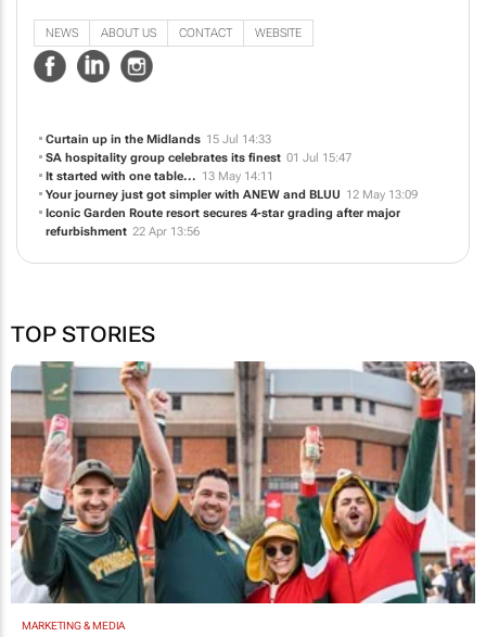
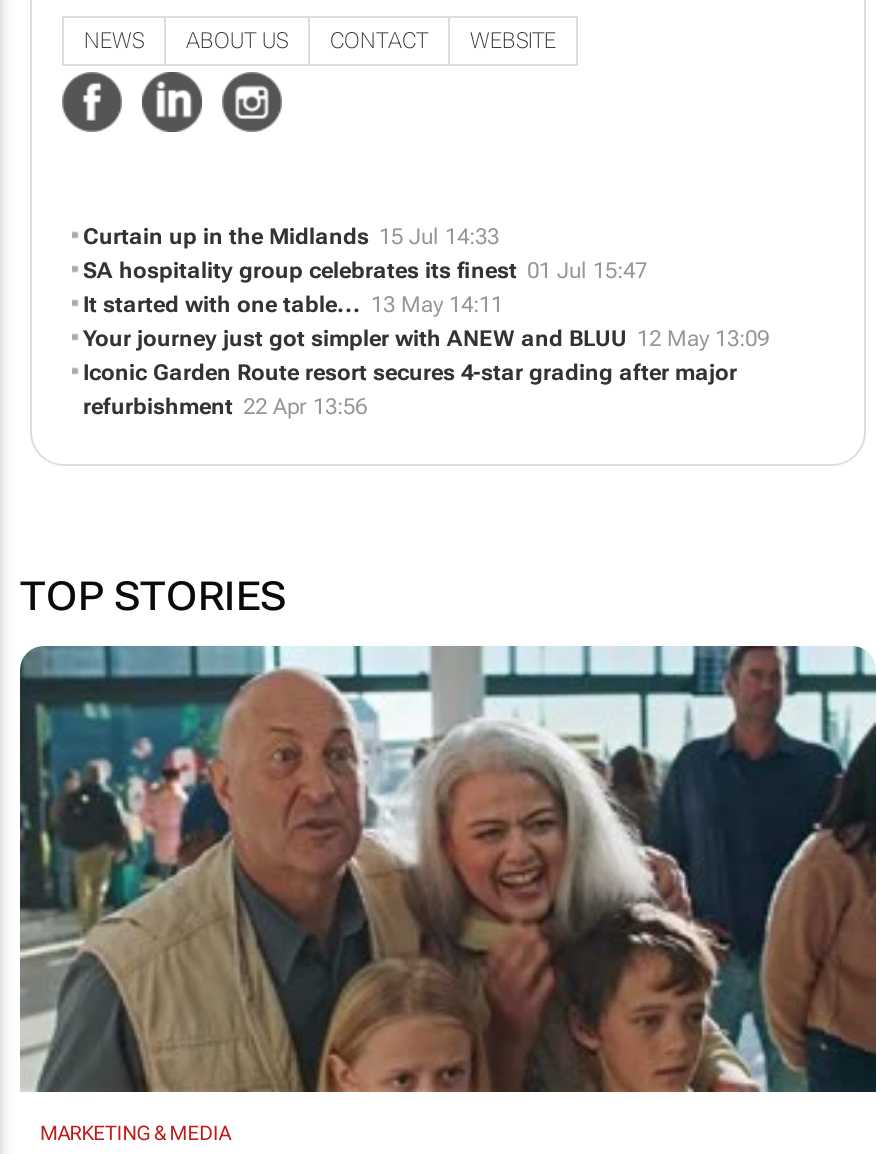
[10,360,476,604] [image] -> [18,644,878,1094] [image]

